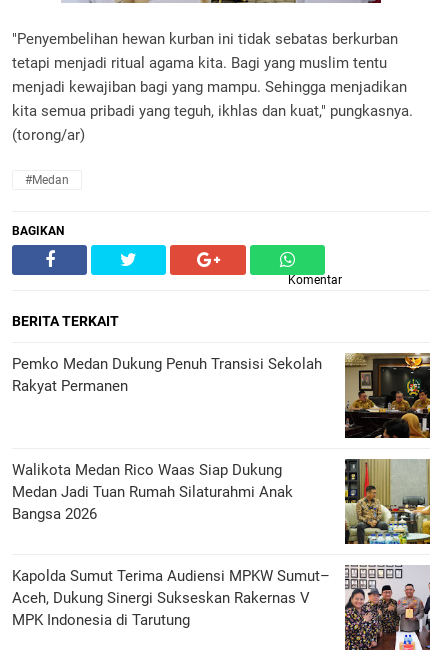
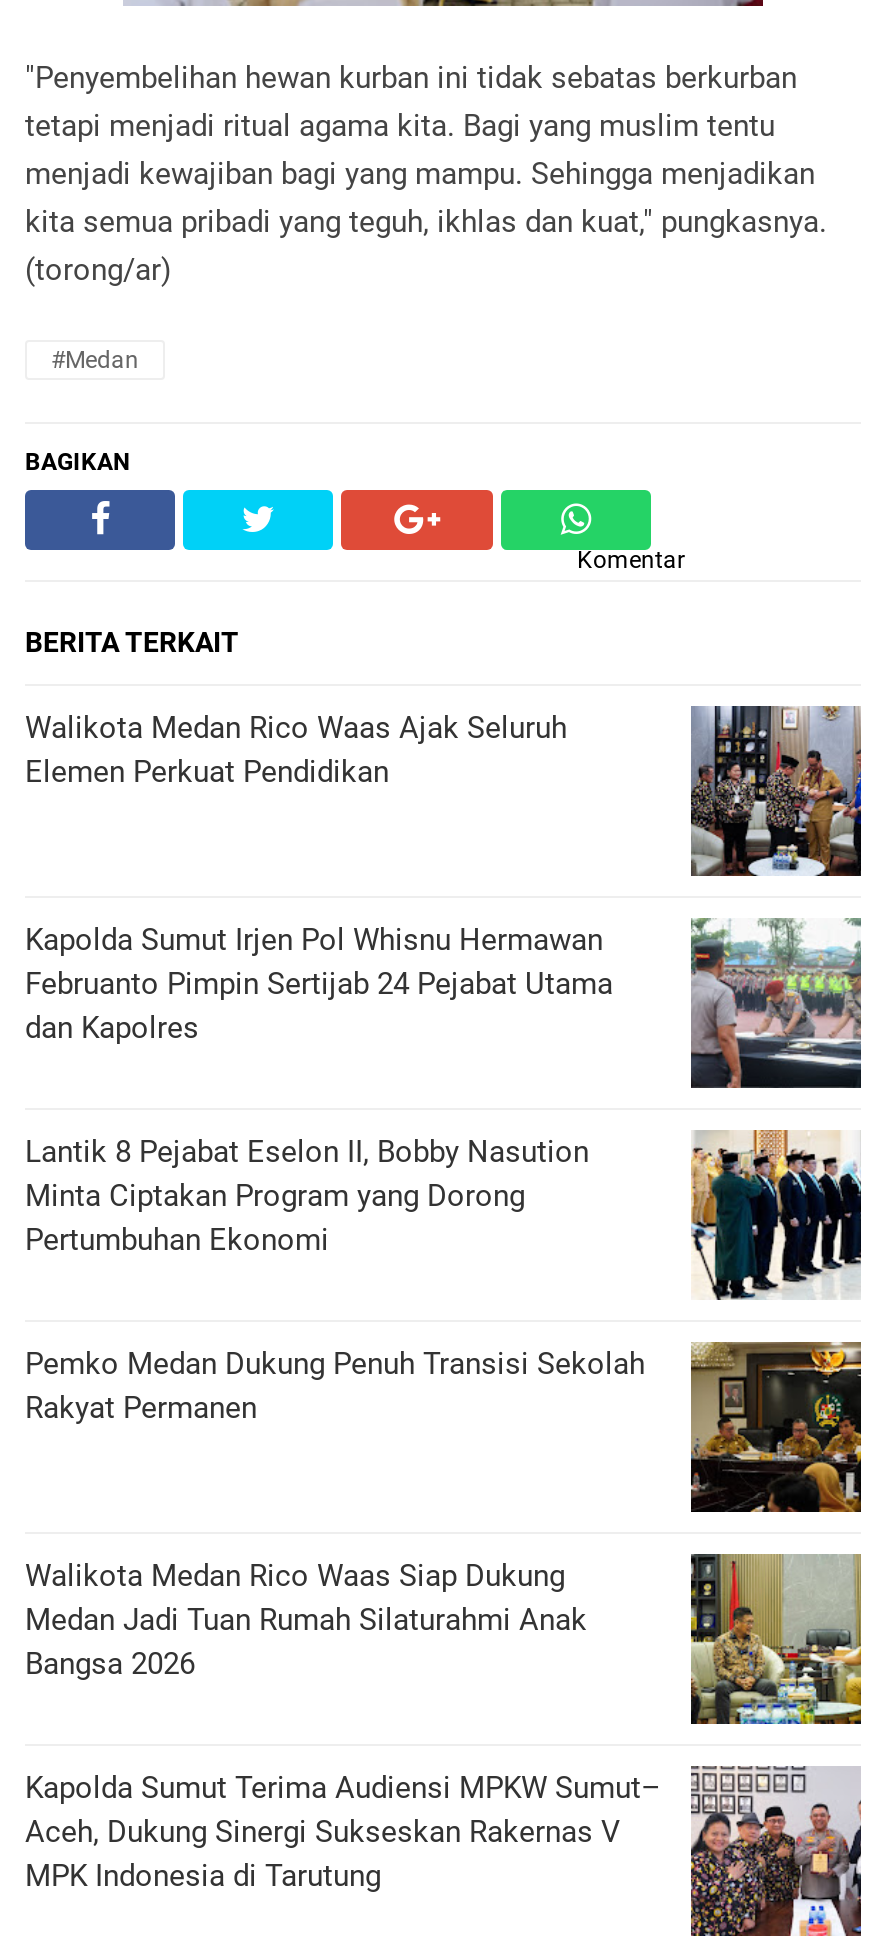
none -> [25,710,567,790] Walikota Medan Rico Waas Ajak Seluruh | Elemen Perkuat Pendidikan
none -> [25,916,863,1258] [image] | Kapolda Sumut Irjen Pol Whisnu Hermawan | Februanto Pimpin Sertijab 24 Pejabat Utama | dan Kapolres | Lantik 8 Pejabat Eselon II, Bobby Nasution | Minta Ciptakan Program yang Dorong | Pertumbuhan Ekonomi
none -> [689,706,863,878] [image]
none -> [689,1130,863,1300] [image]

